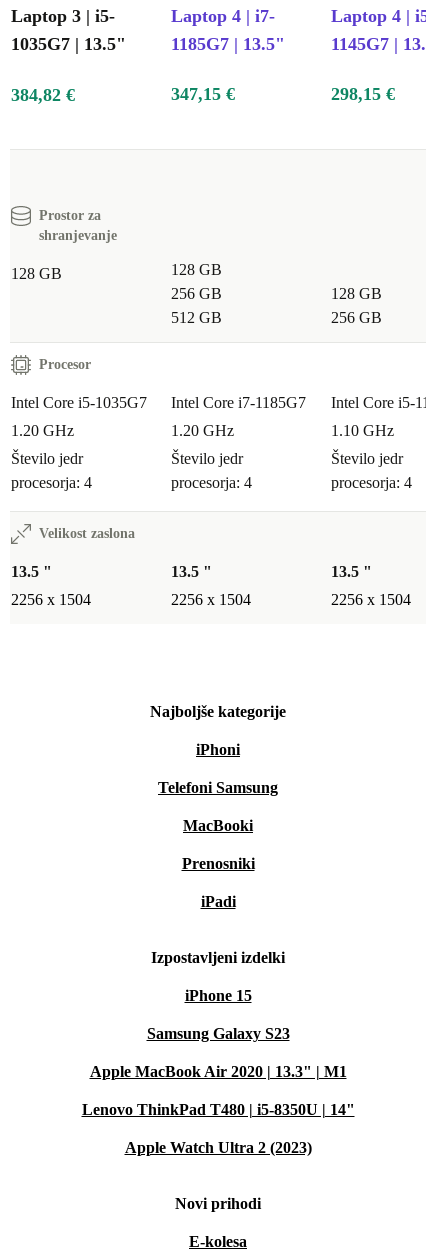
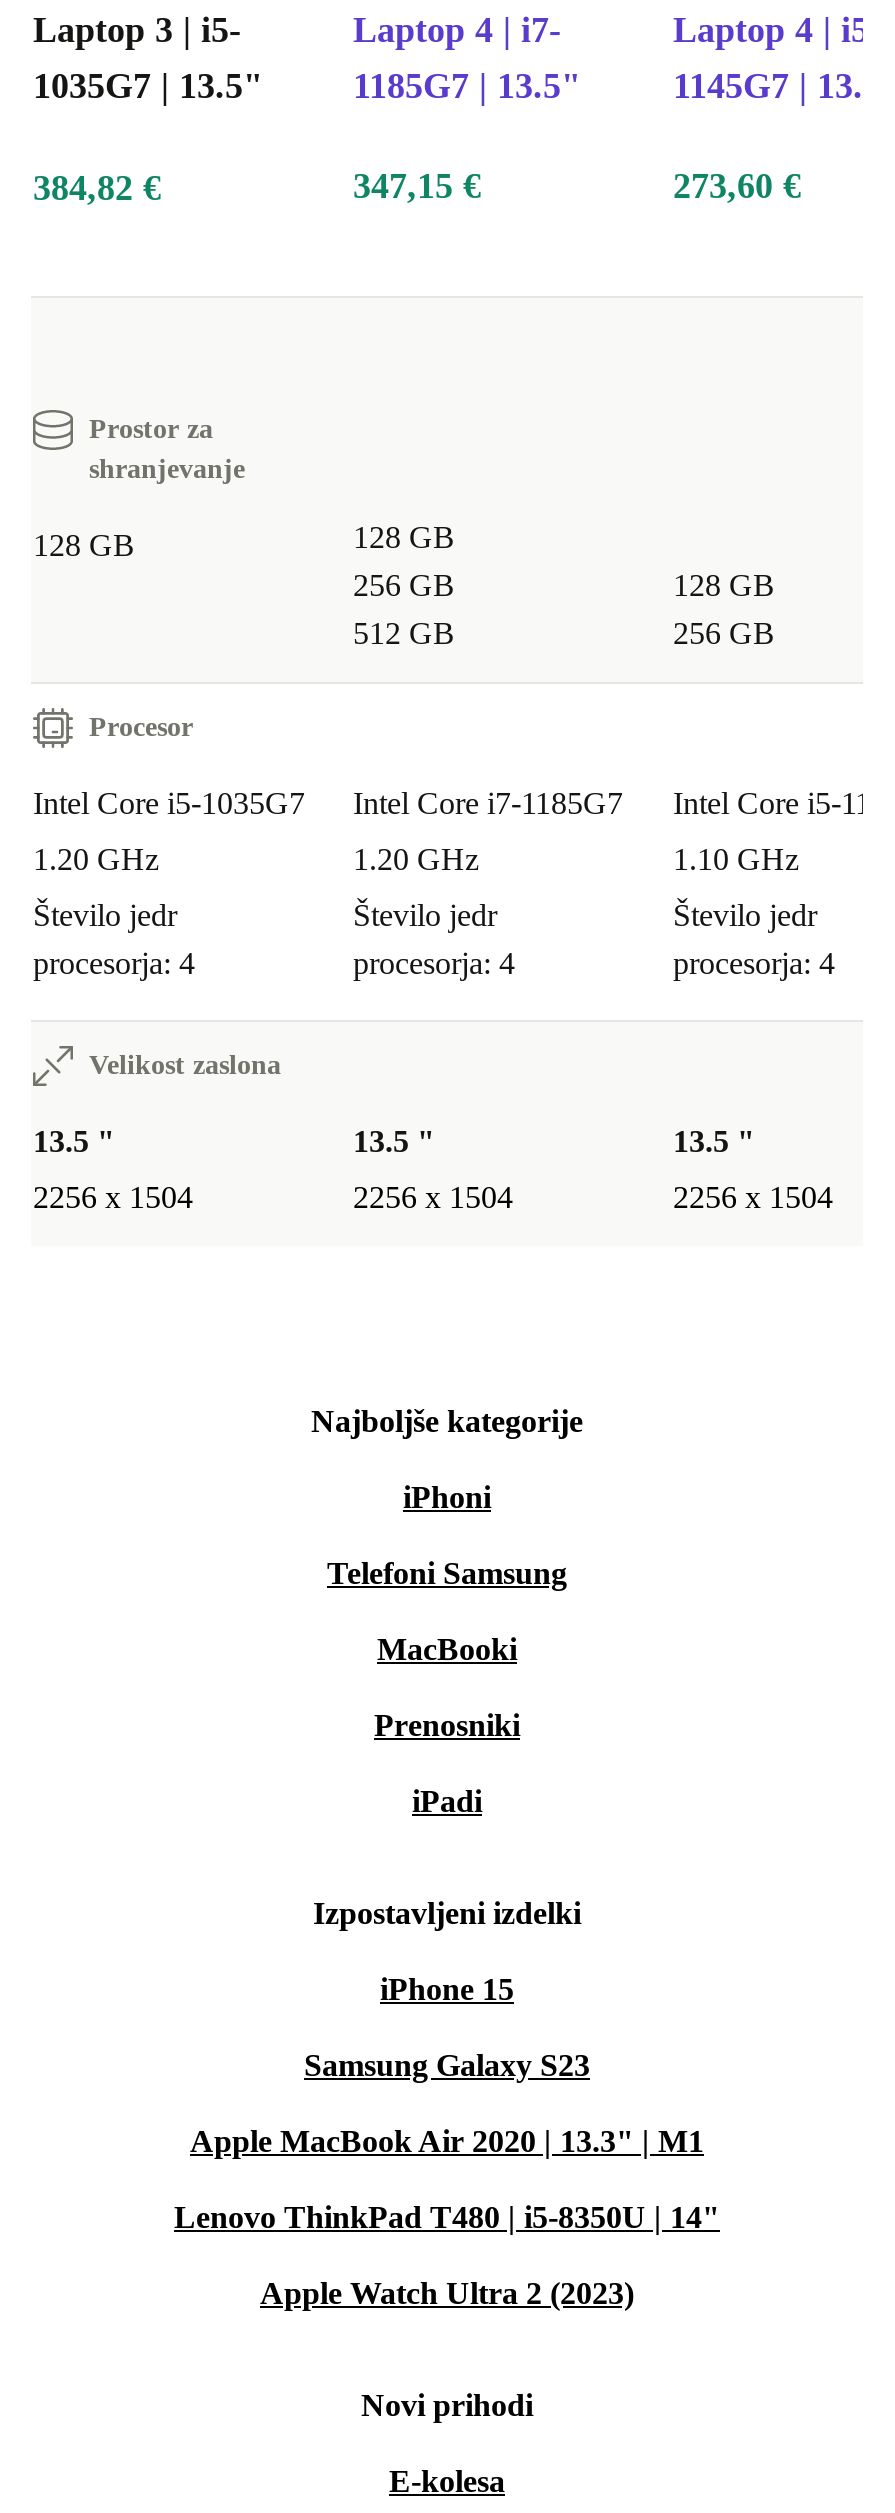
[331,84,395,104] 298,15 € -> [673,166,801,206] 273,60 €

